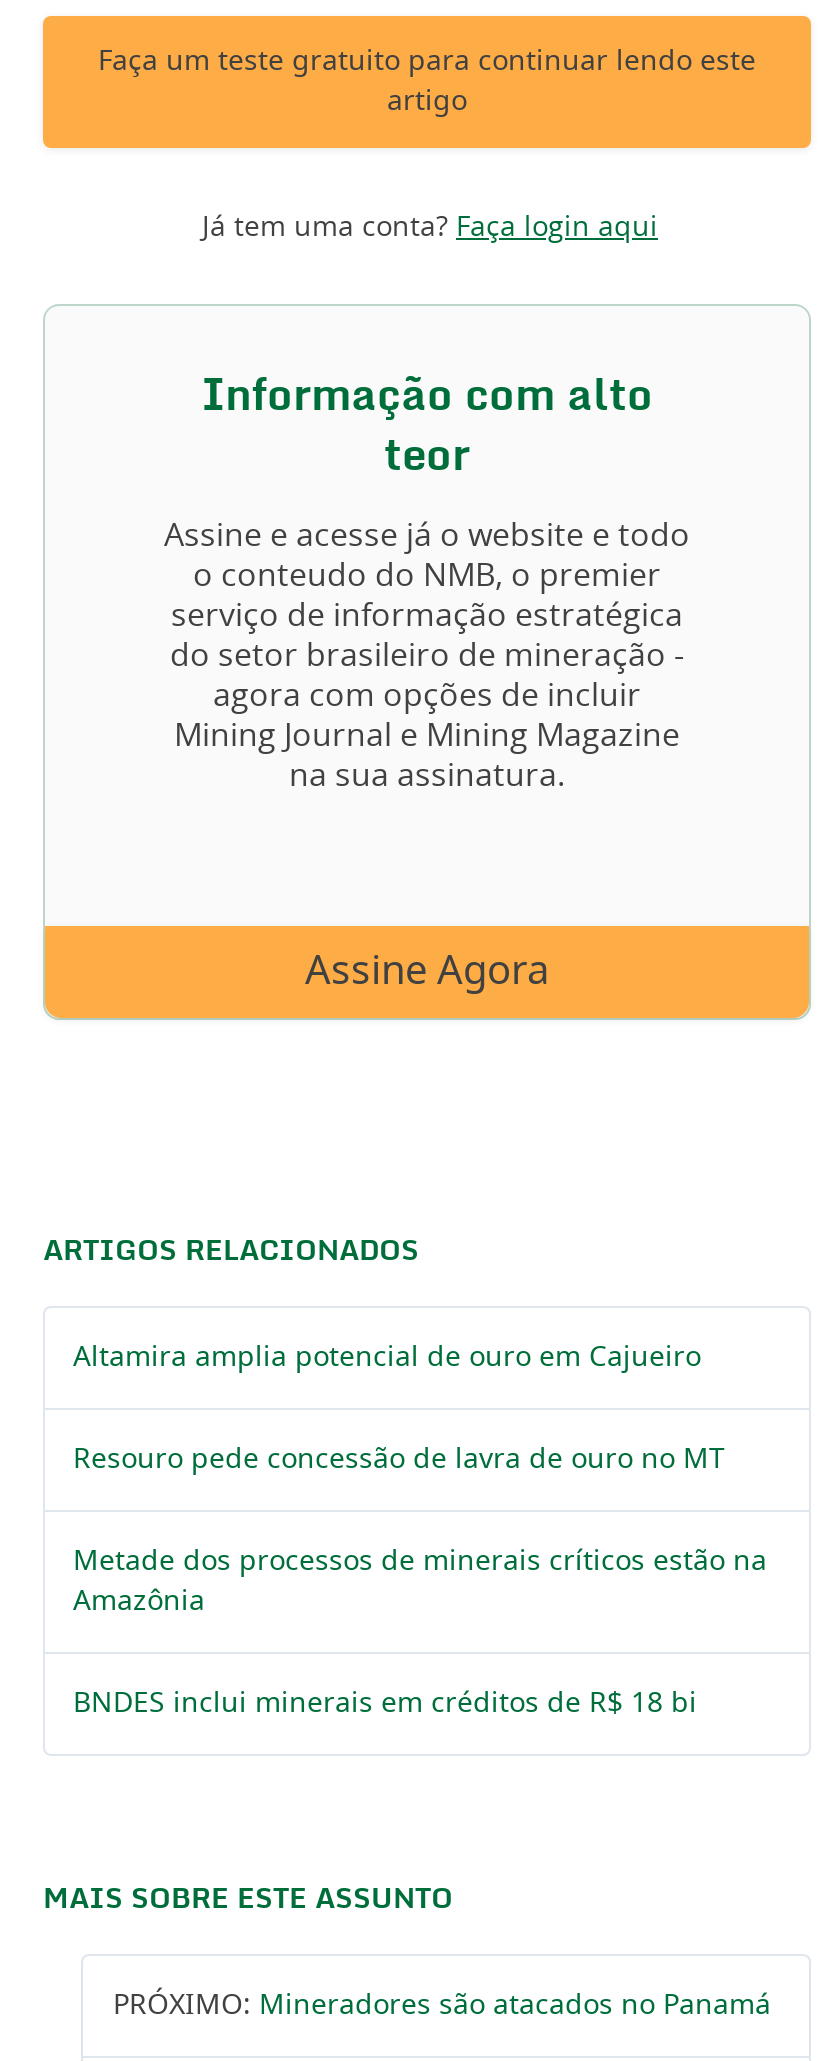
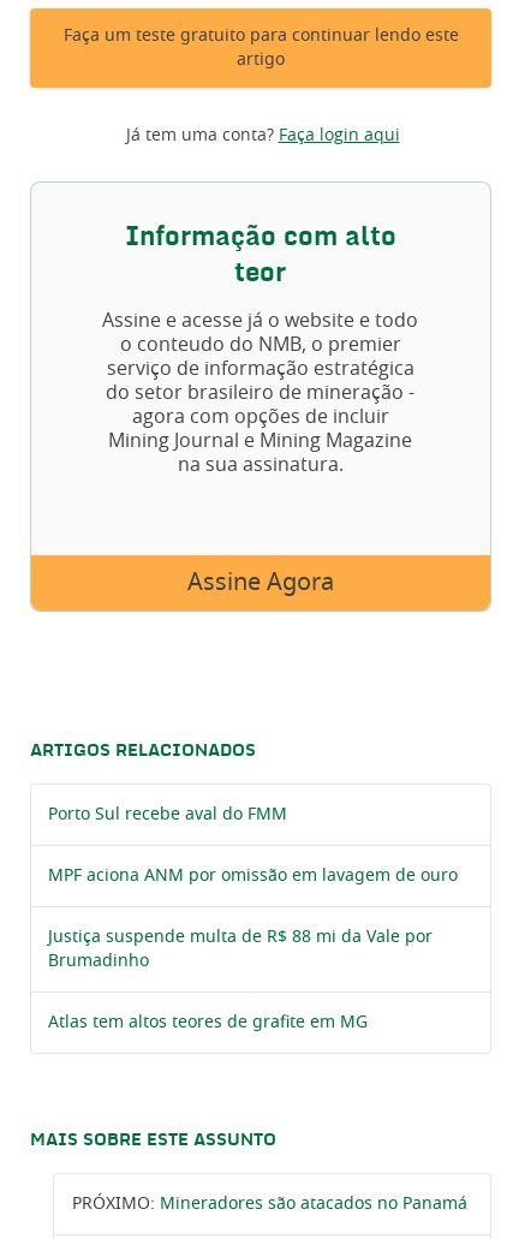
[73,1344,701,1372] Altamira amplia potencial de ouro em Cajueiro -> [48,806,287,823] Porto Sul recebe aval do FMM
[73,1446,725,1474] Resouro pede concessão de lavra de ouro no MT -> [48,867,458,884] MPF aciona ANM por omissão em lavagem de ouro
[73,1548,767,1616] Metade dos processos de minerais críticos estão na | Amazônia -> [48,929,433,970] Justiça suspende multa de R$ 88 mi da Vale por | Brumadinho
[73,1690,697,1718] BNDES inclui minerais em créditos de R$ 18 bi -> [48,1014,368,1031] Atlas tem altos teores de grafite em MG

